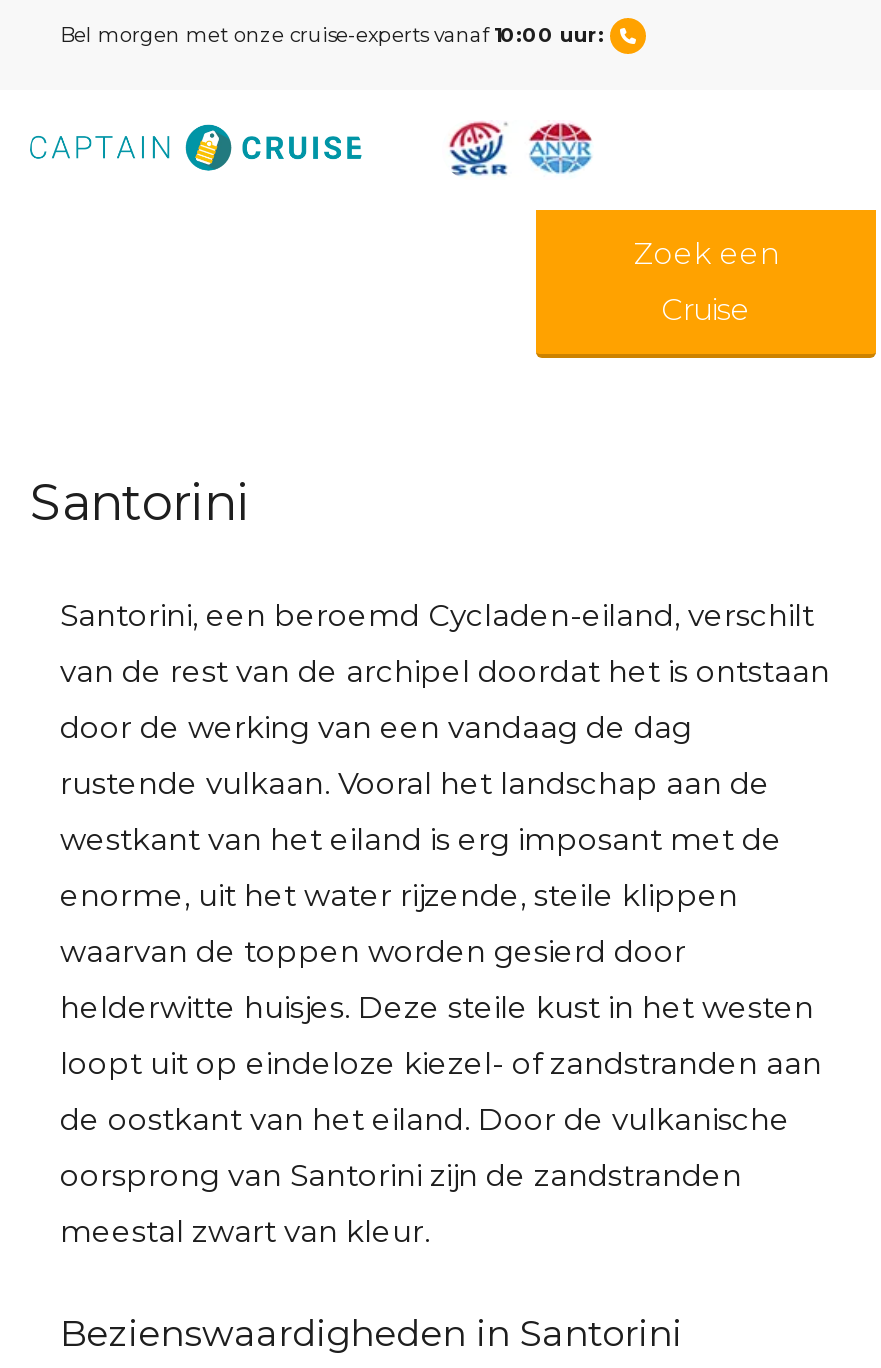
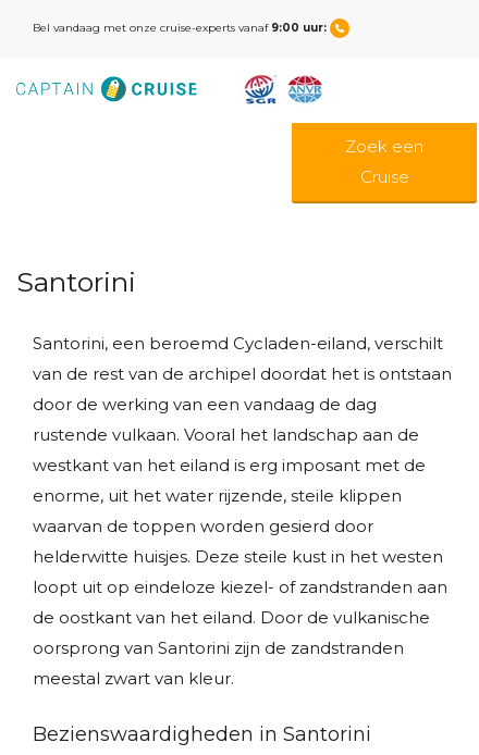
[60,22,610,48] Bel morgen met onze cruise-experts vanaf 10:00 uur: -> [33,21,330,35] Bel vandaag met onze cruise-experts vanaf 9:00 uur:

